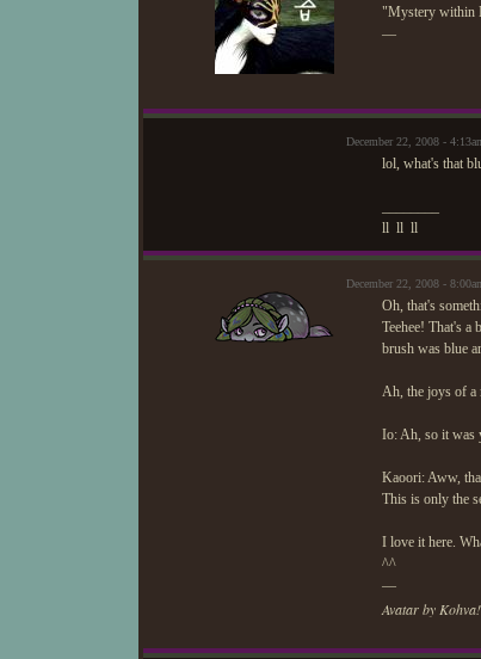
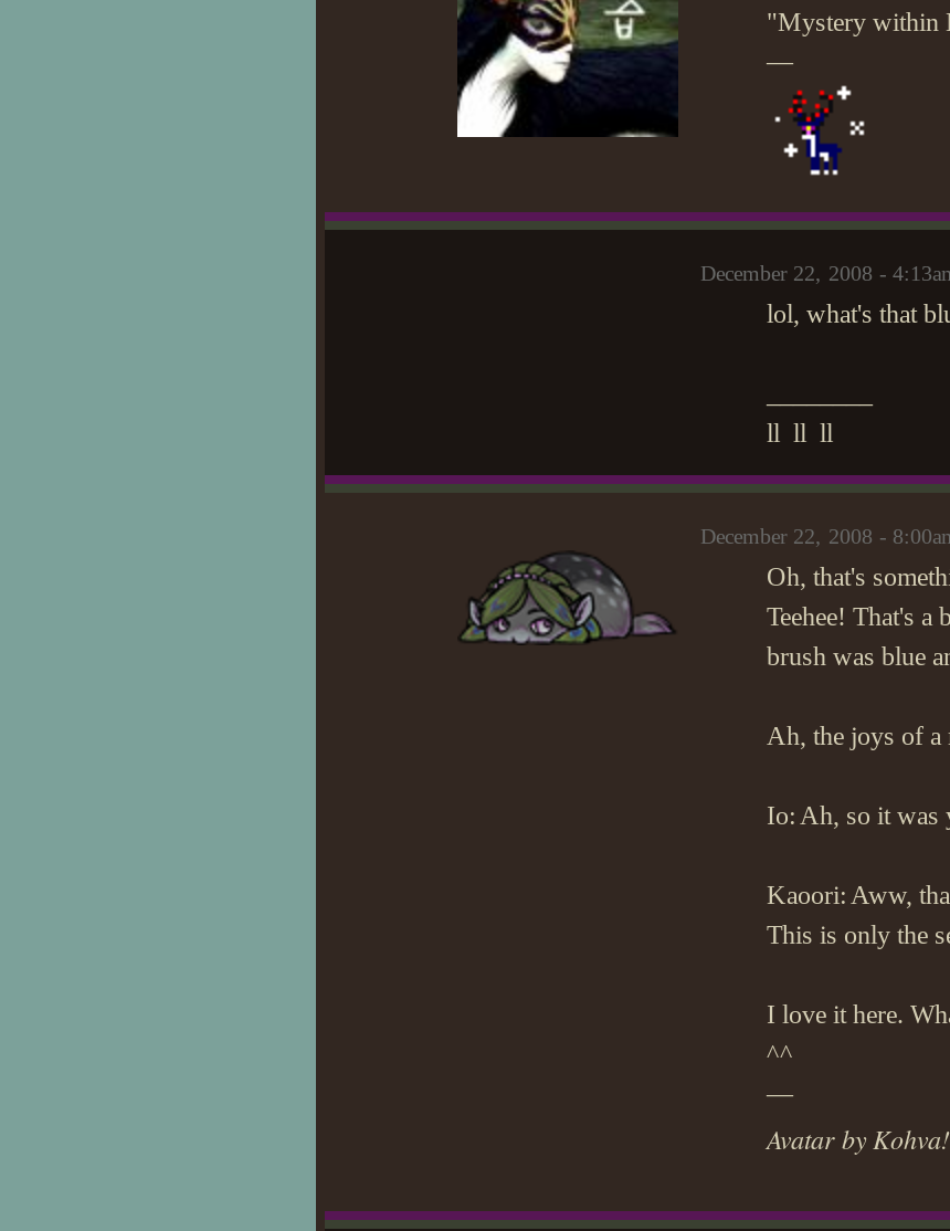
none -> [773,84,866,177] [image]

